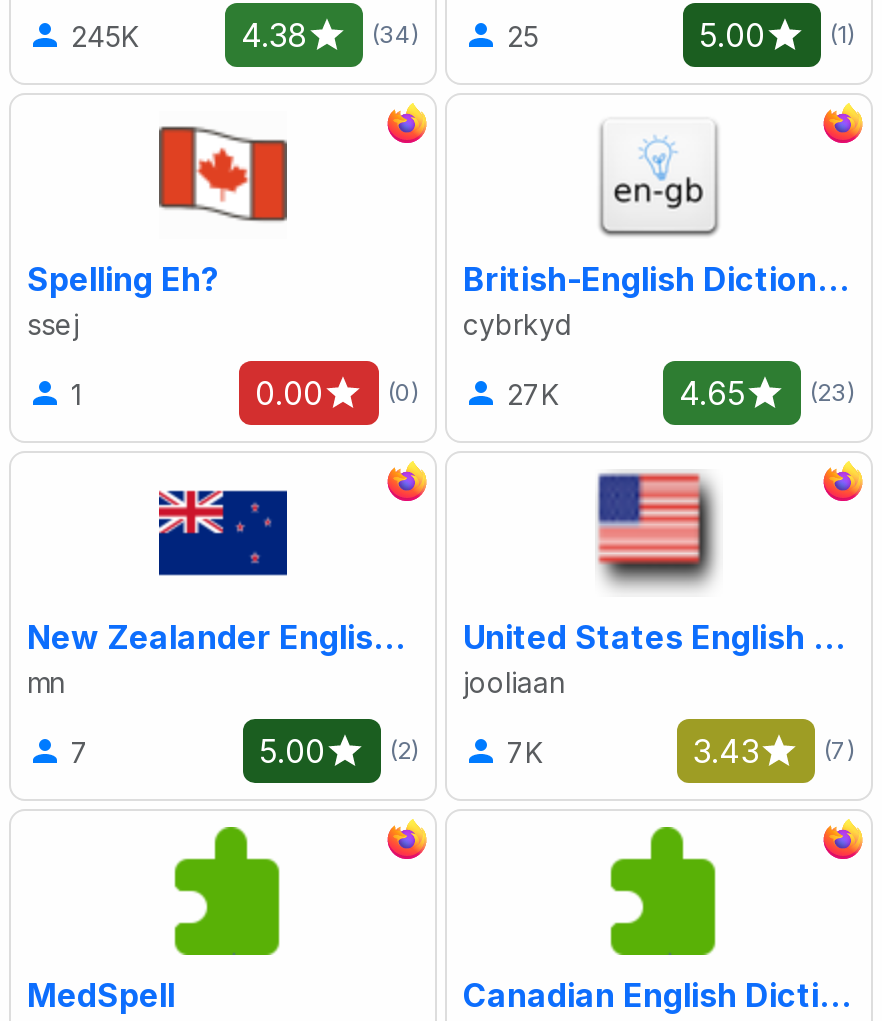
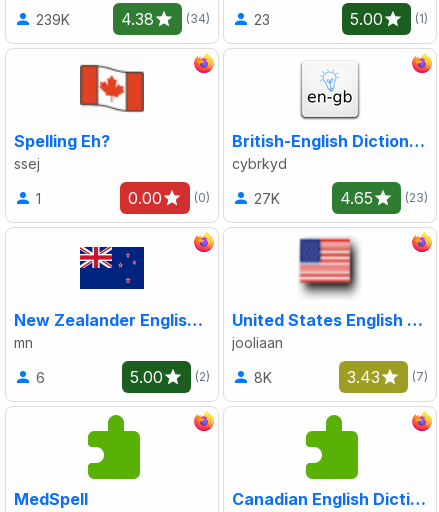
[71,18,139,52] 245K -> [36,11,70,28] 239K
[507,18,539,52] 25 -> [254,11,270,28] 23
[71,734,89,768] 7 -> [36,369,45,386] 6
[507,734,543,768] 7K -> [254,369,272,386] 8K

